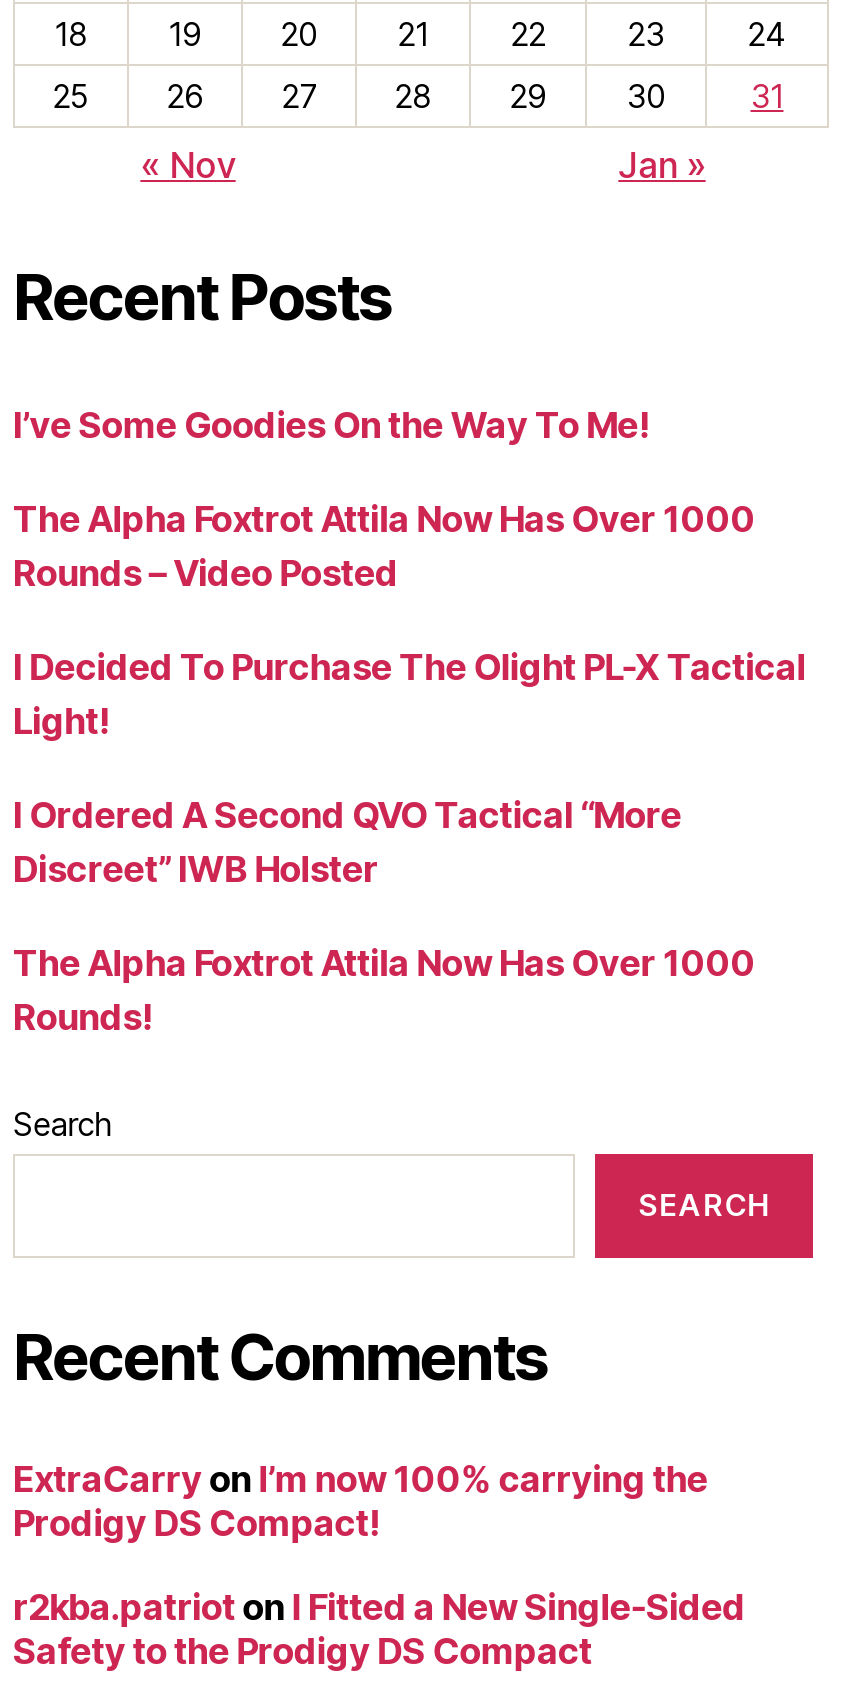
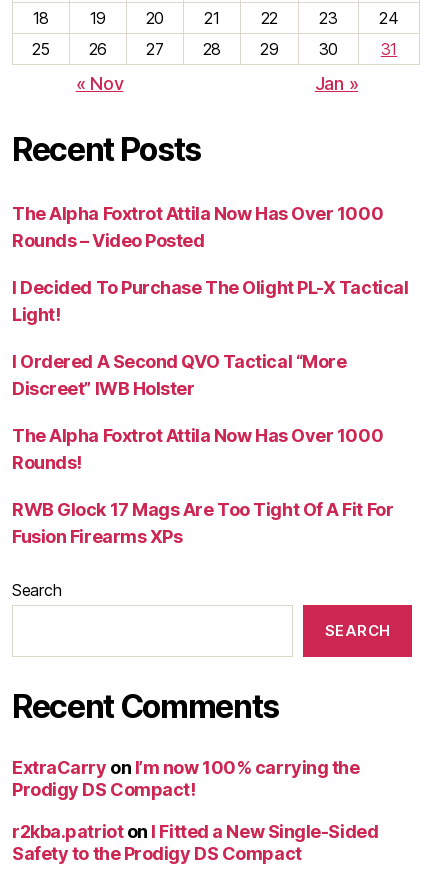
[13,403,649,445] I’ve Some Goodies On the Way To Me! -> none
moved [13,497,806,1037] -> [12,202,408,472]: The Alpha Foxtrot Attila Now Has Over 1000 | Rounds – Video Posted | I Decided To Purchase The Olight PL-X Tactical | Light! | I Ordered A Second QVO Tactical “More | Discreet” IWB Holster | The Alpha Foxtrot Attila Now Has Over 1000 | Rounds!
none -> [12,498,393,546] RWB Glock 17 Mags Are Too Tight Of A Fit For | Fusion Firearms XPs

